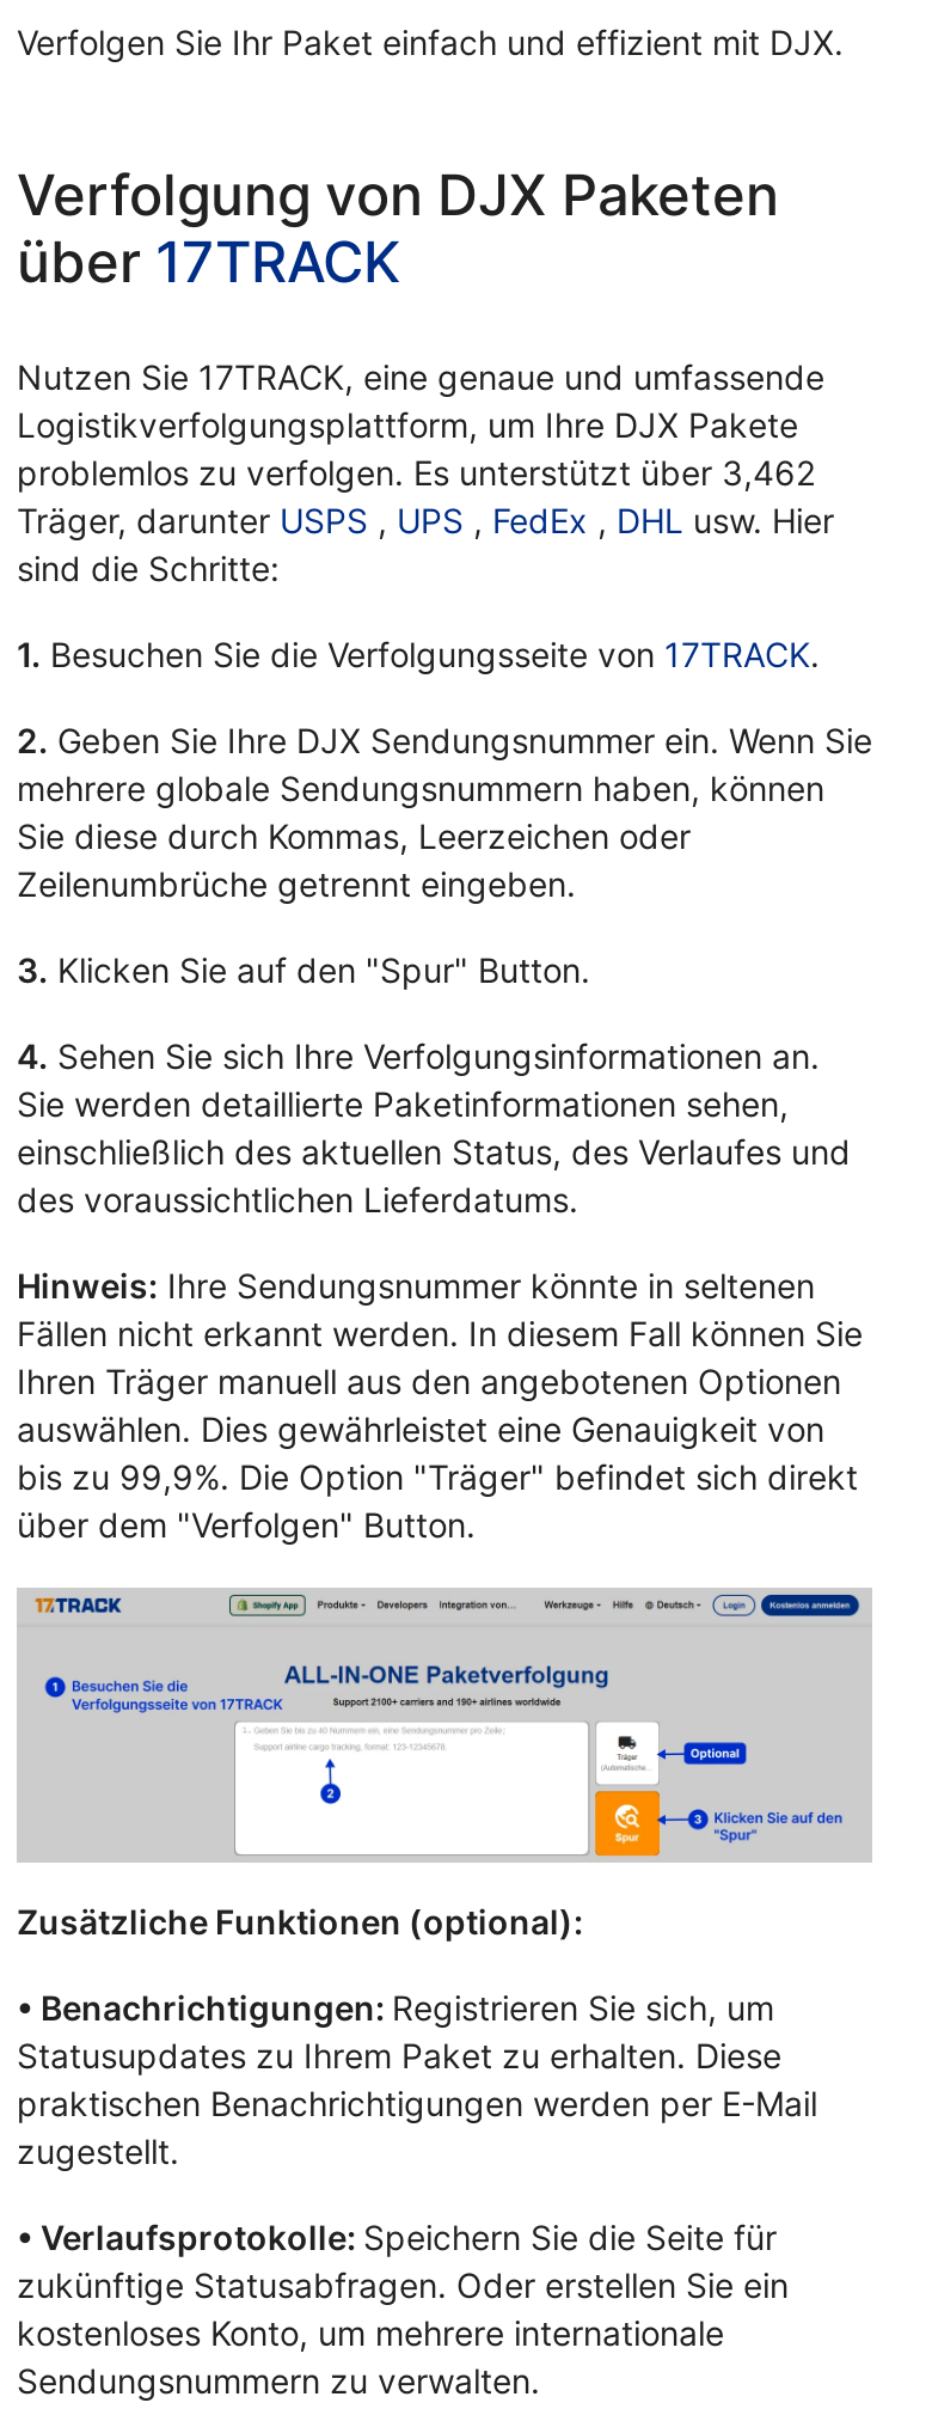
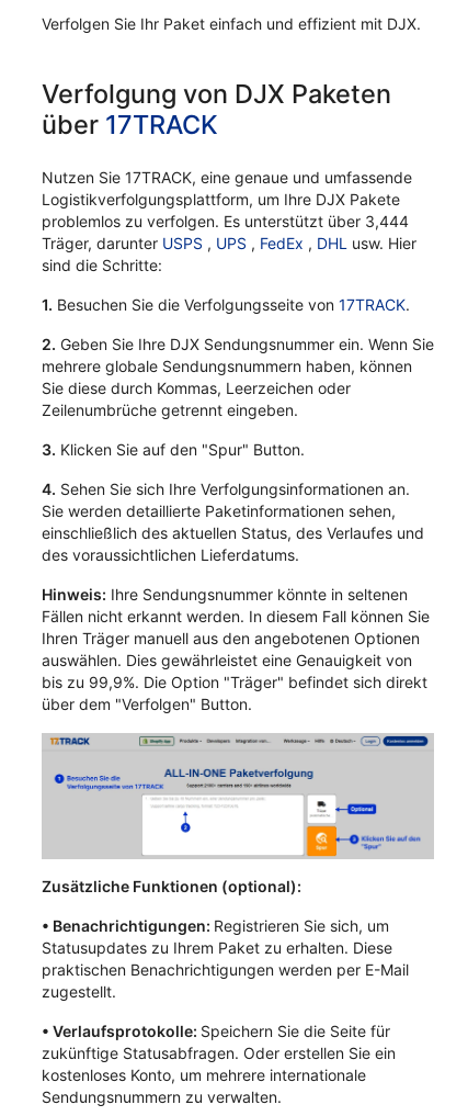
[17,452,815,493] problemlos zu verfolgen. Es unterstützt über 3,462 -> [42,212,409,230] problemlos zu verfolgen. Es unterstützt über 3,444

